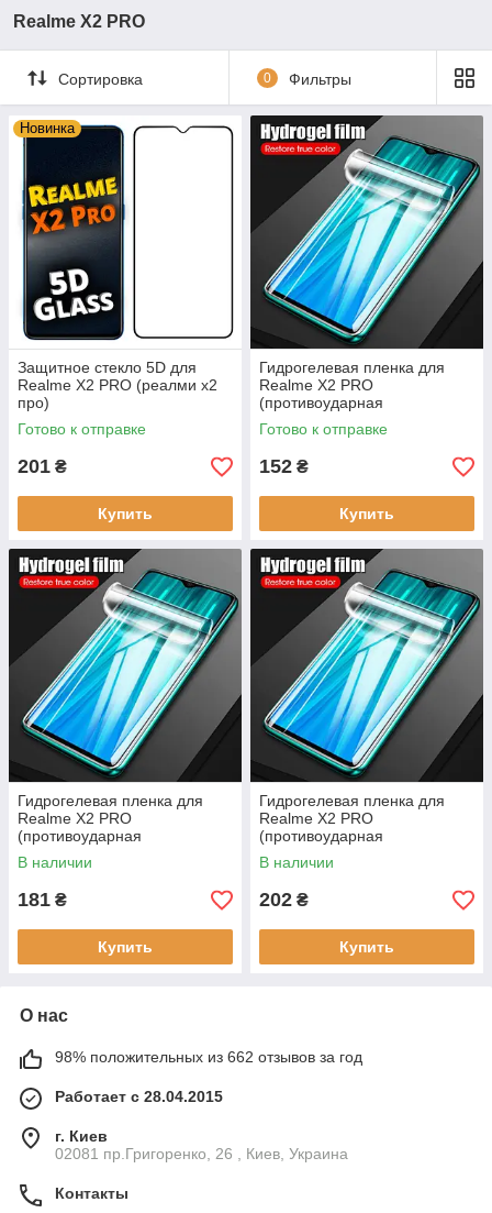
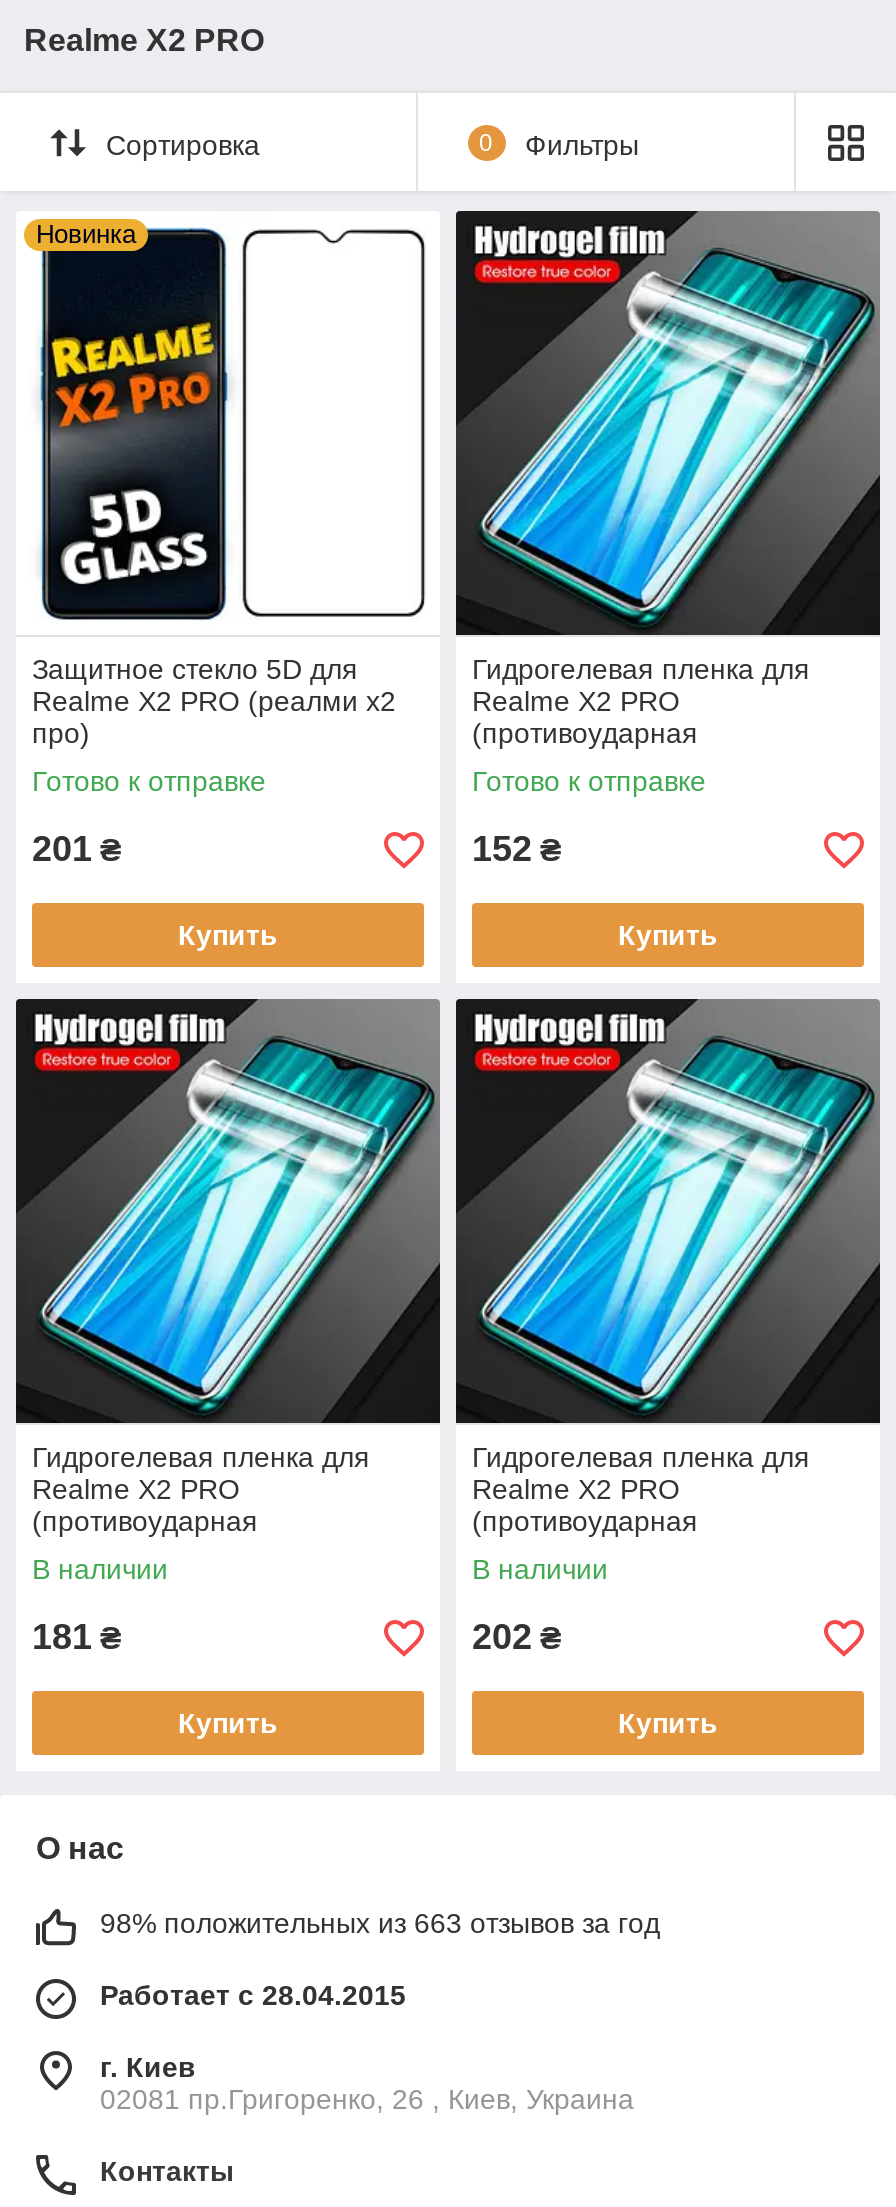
[55,1048,362,1066] 98% положительных из 662 отзывов за год -> [100,1907,660,1939] 98% положительных из 663 отзывов за год

